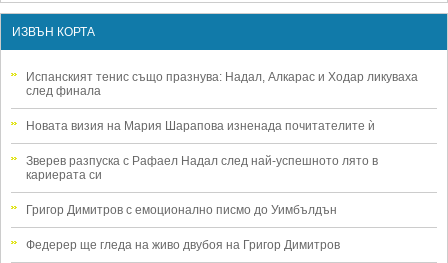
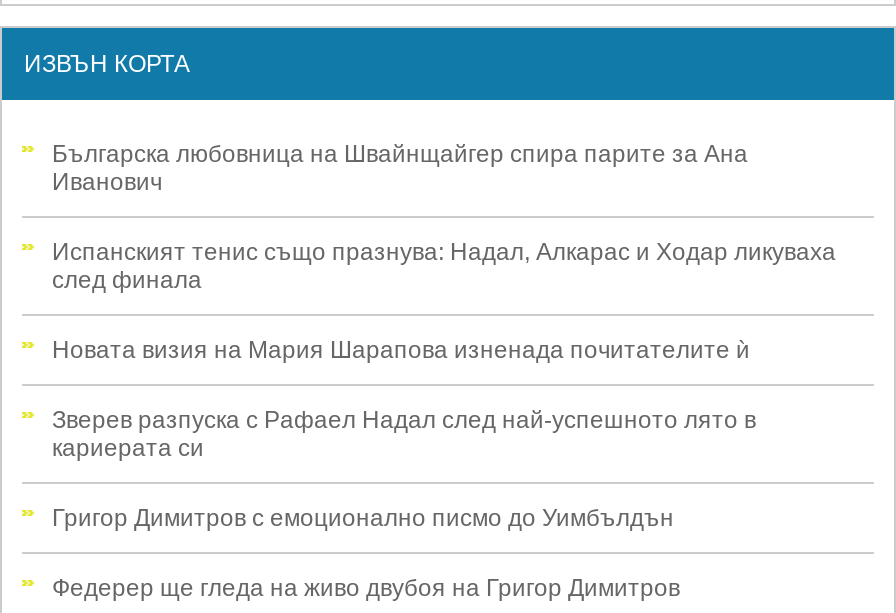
none -> [52,141,748,197] Българска любовница на Швайнщайгер спира парите за Ана | Иванович

